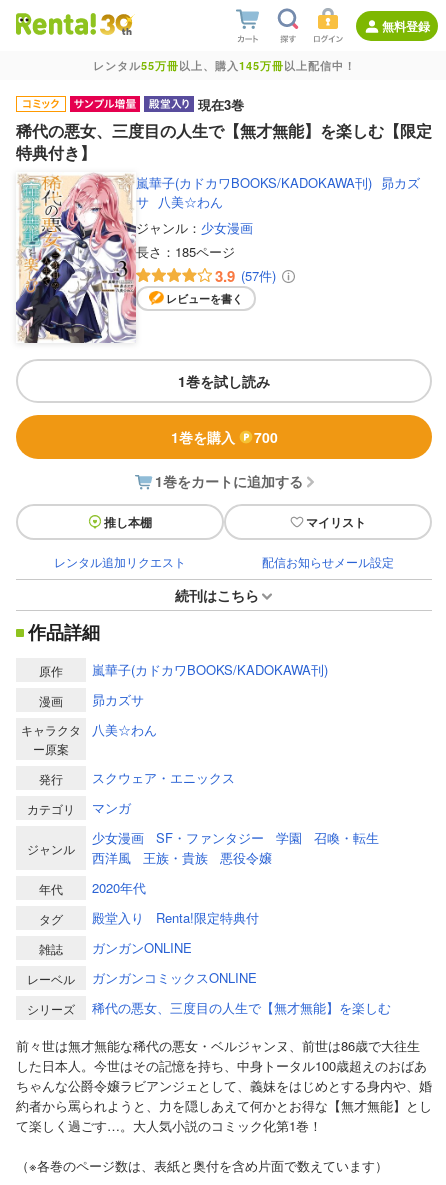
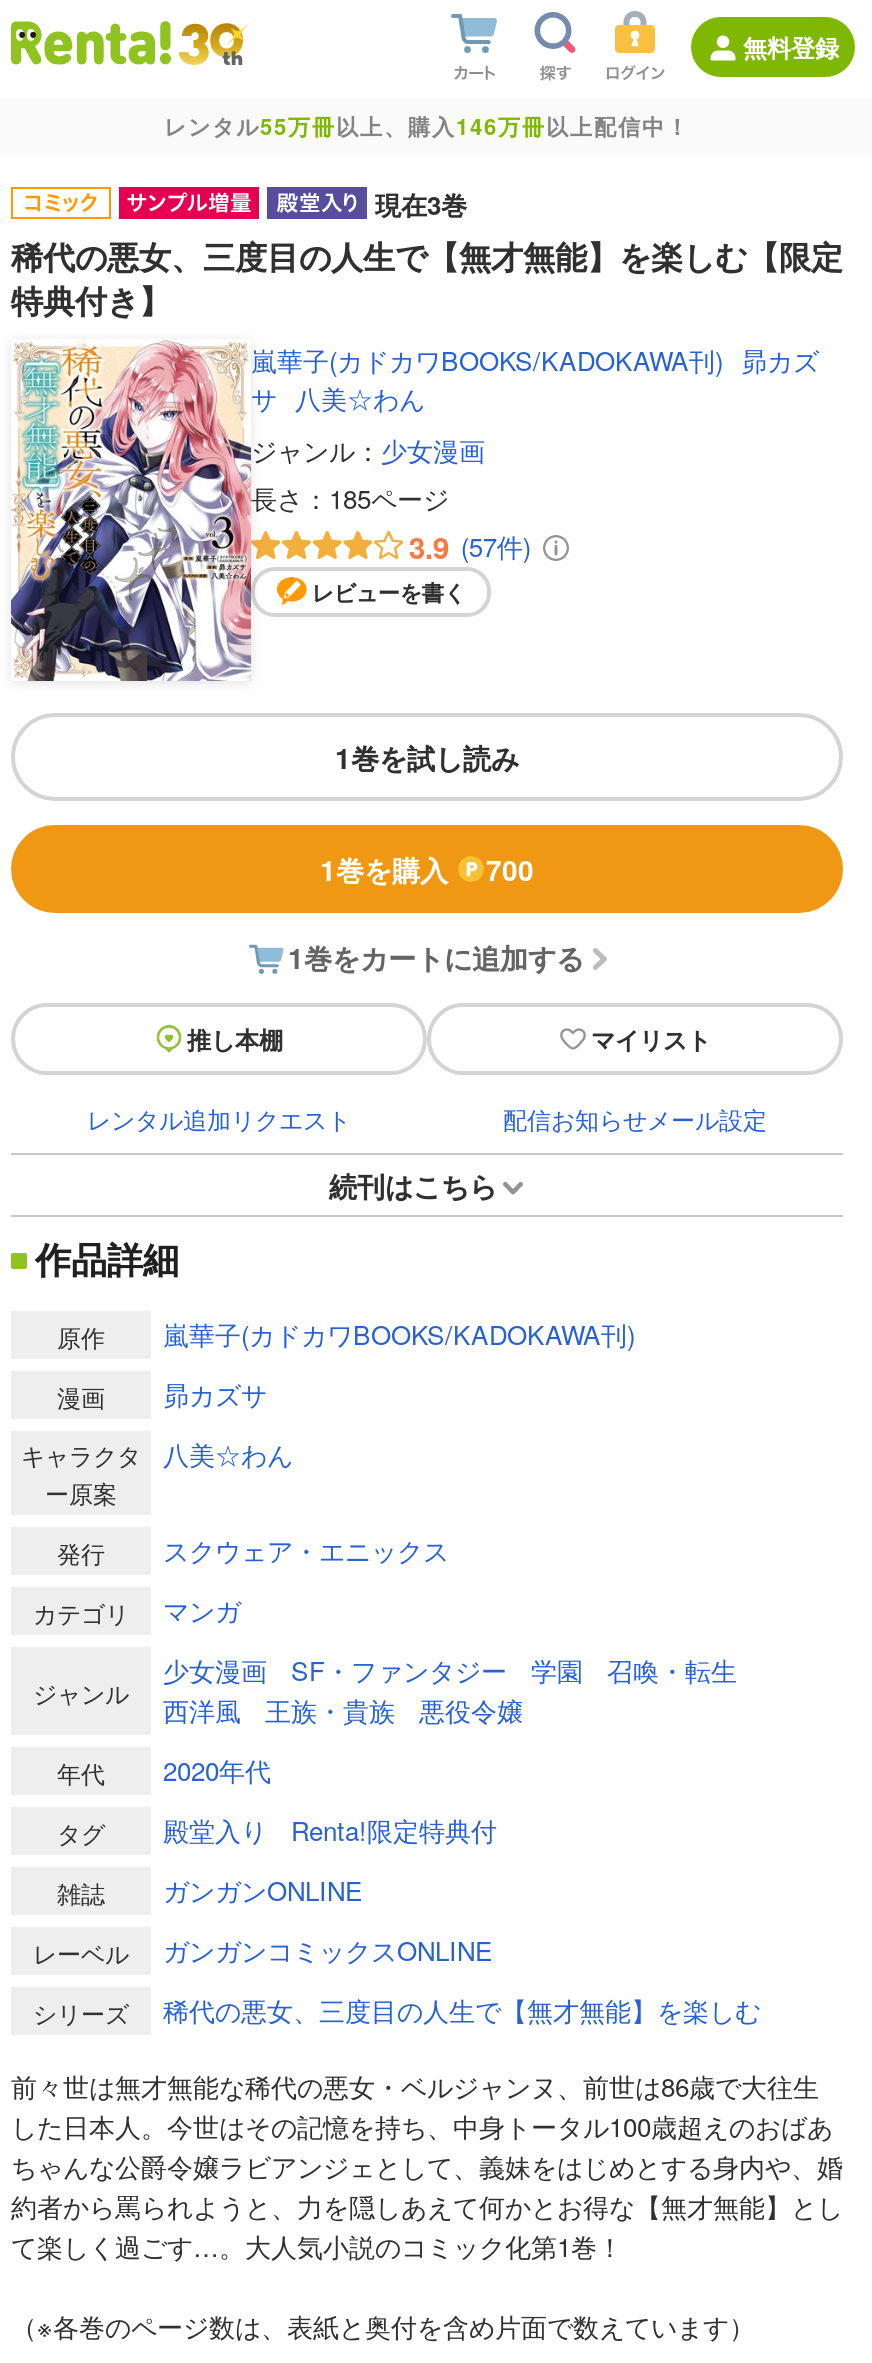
[92,58,355,73] レンタル55万冊以上、購入145万冊以上配信中！ -> [164,111,690,141] レンタル55万冊以上、購入146万冊以上配信中！

